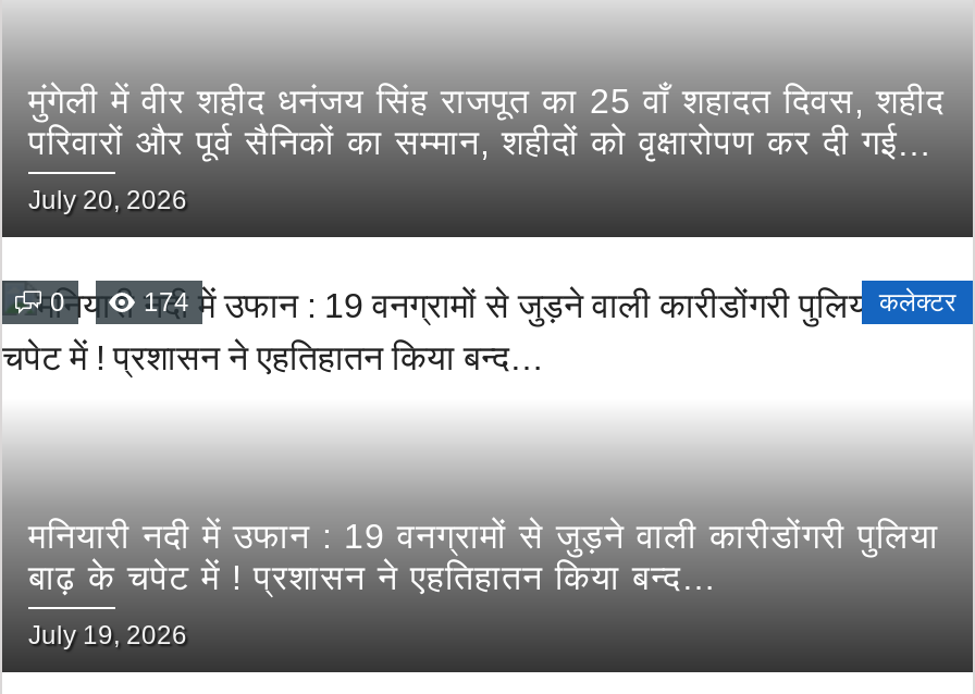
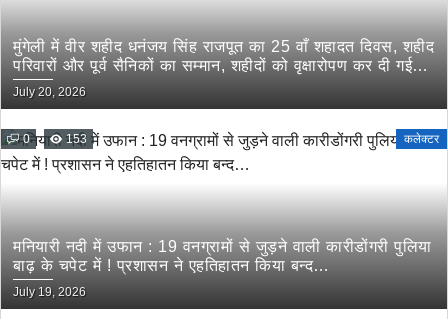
[144,286,189,317] 174 -> [66,131,87,145] 153

